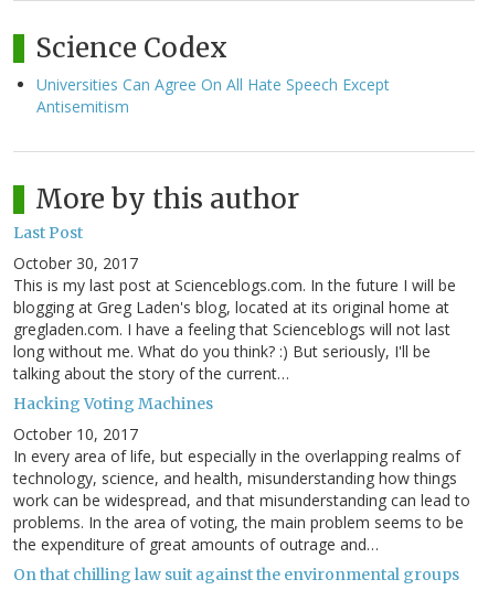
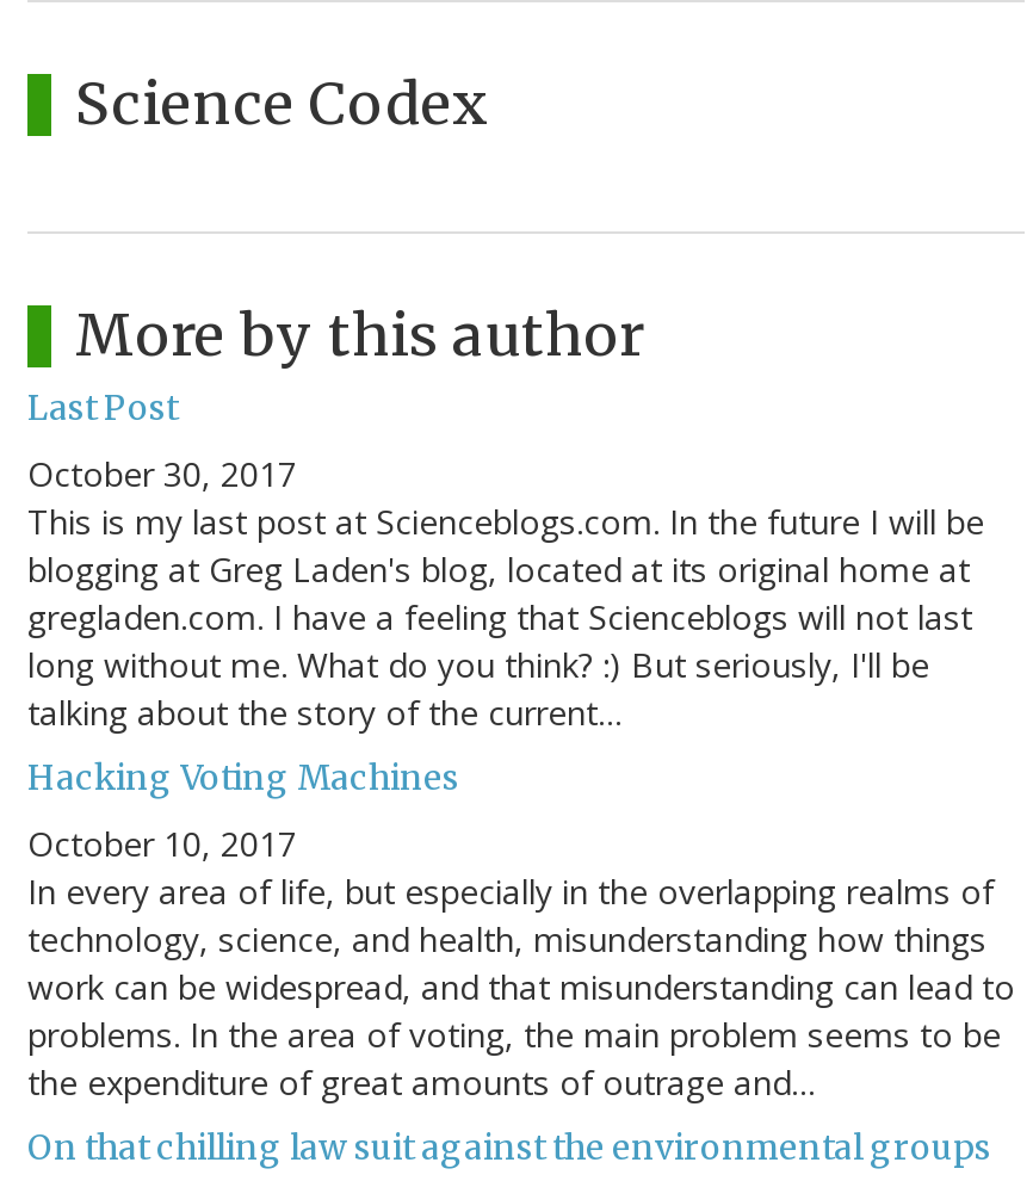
[36,74,390,117] Universities Can Agree On All Hate Speech Except | Antisemitism -> none

